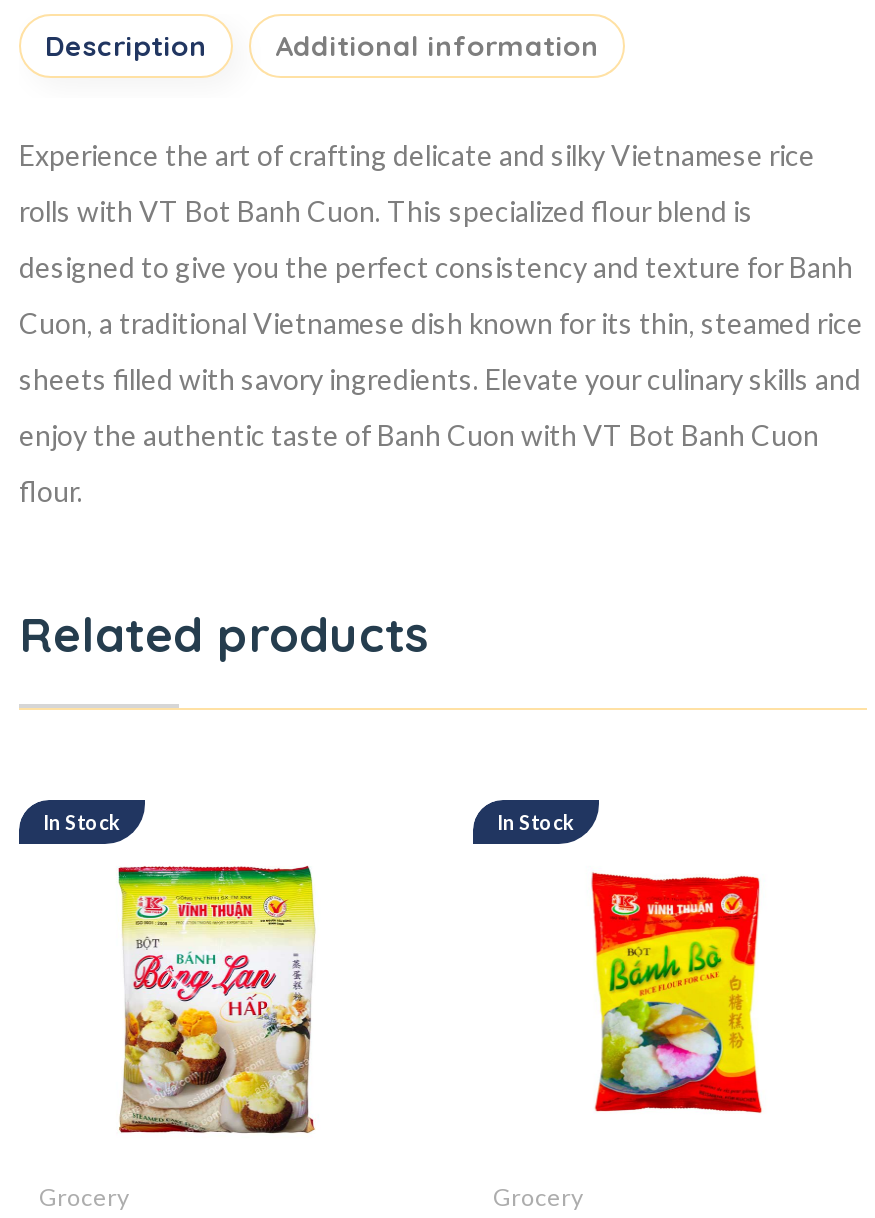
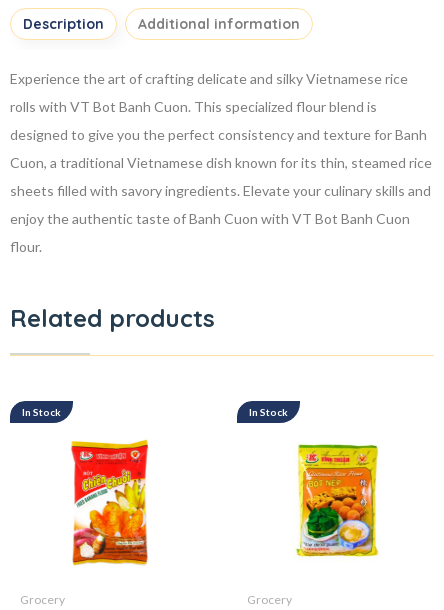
[117,864,317,1136] [image] -> [60,434,158,568] [image]
[589,870,763,1114] [image] -> [296,438,381,557] [image]

